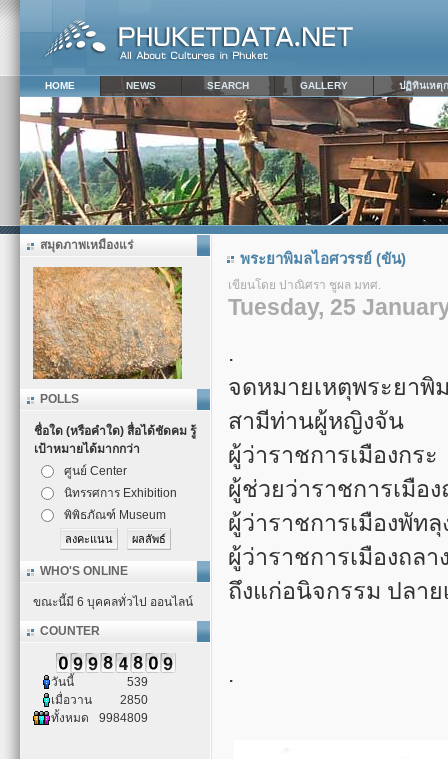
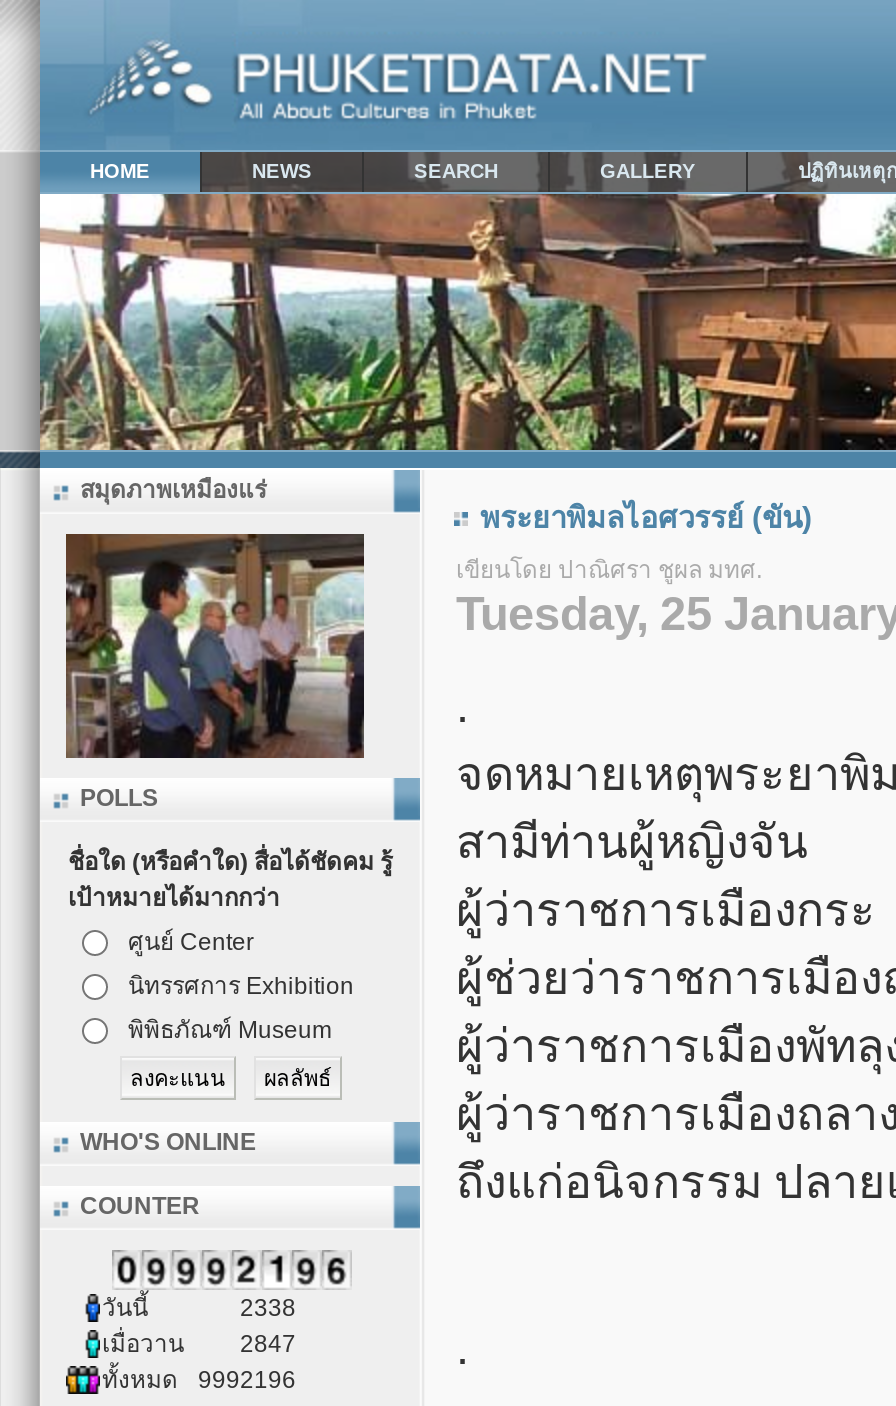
[32,266,183,380] [image] -> [64,532,366,760] [image]
[33,595,193,609] ขณะนี้มี 6 บุคคลทั่วไป ออนไลน์ -> none
[127,675,148,689] 539 -> [240,1294,296,1322] 2338
[51,693,148,707] เมื่อวาน 2850 -> [102,1330,296,1358] เมื่อวาน 2847
[51,711,148,725] ทั้งหมด 9984809 -> [102,1366,296,1394] ทั้งหมด 9992196

